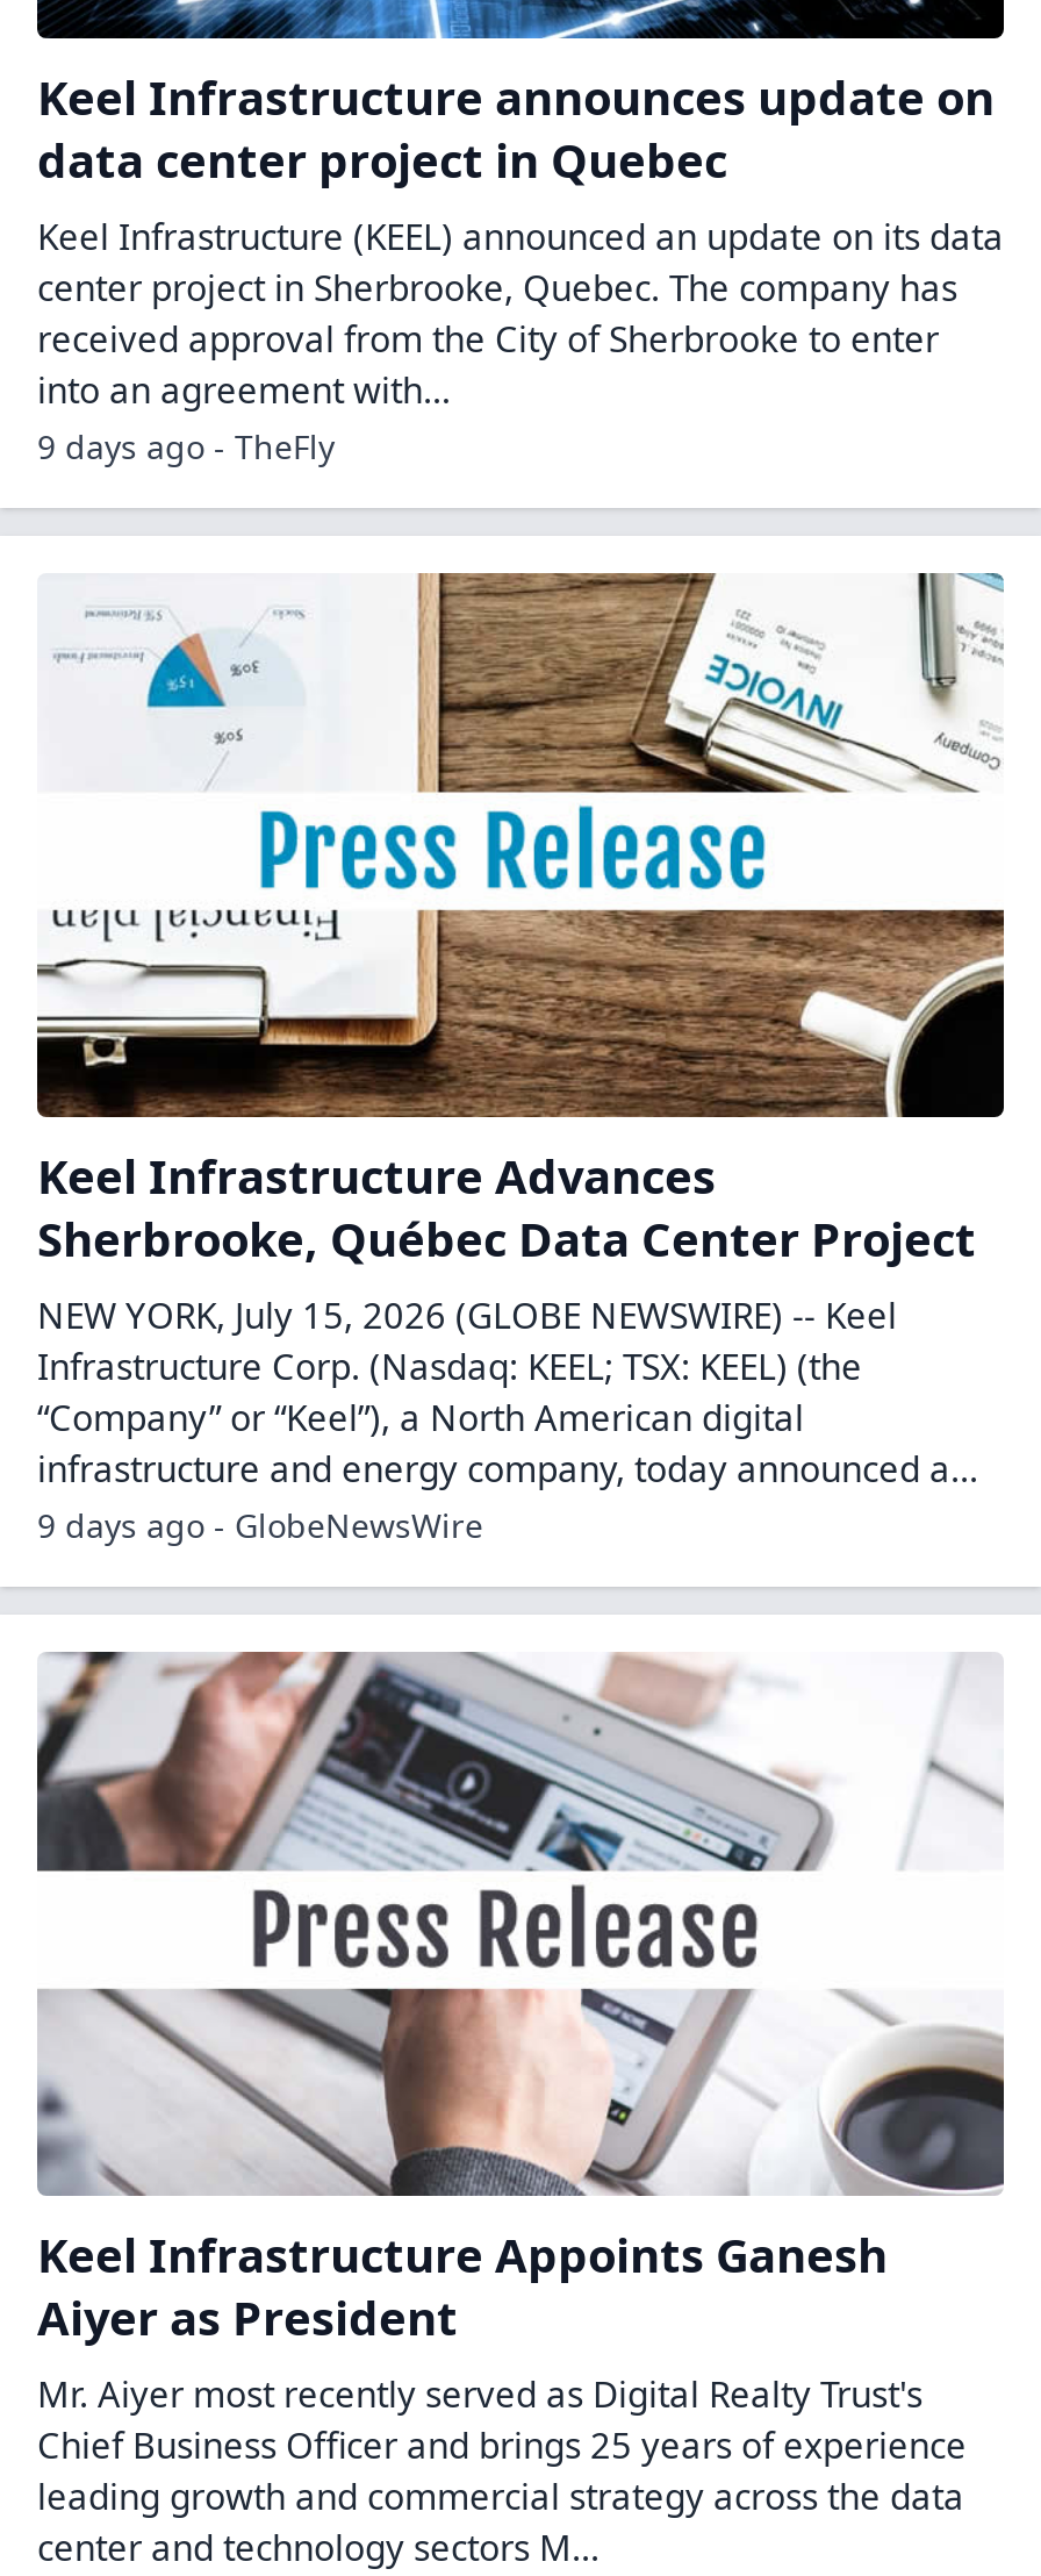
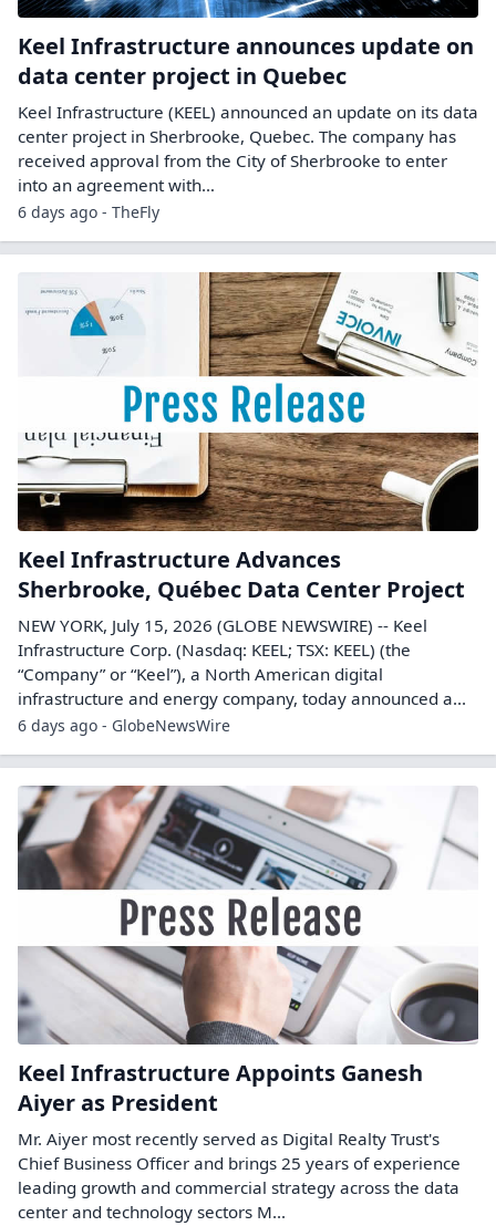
[37,424,335,468] 9 days ago - TheFly -> [18,202,159,223] 6 days ago - TheFly
[37,1502,483,1547] 9 days ago - GlobeNewsWire -> [18,715,230,736] 6 days ago - GlobeNewsWire

